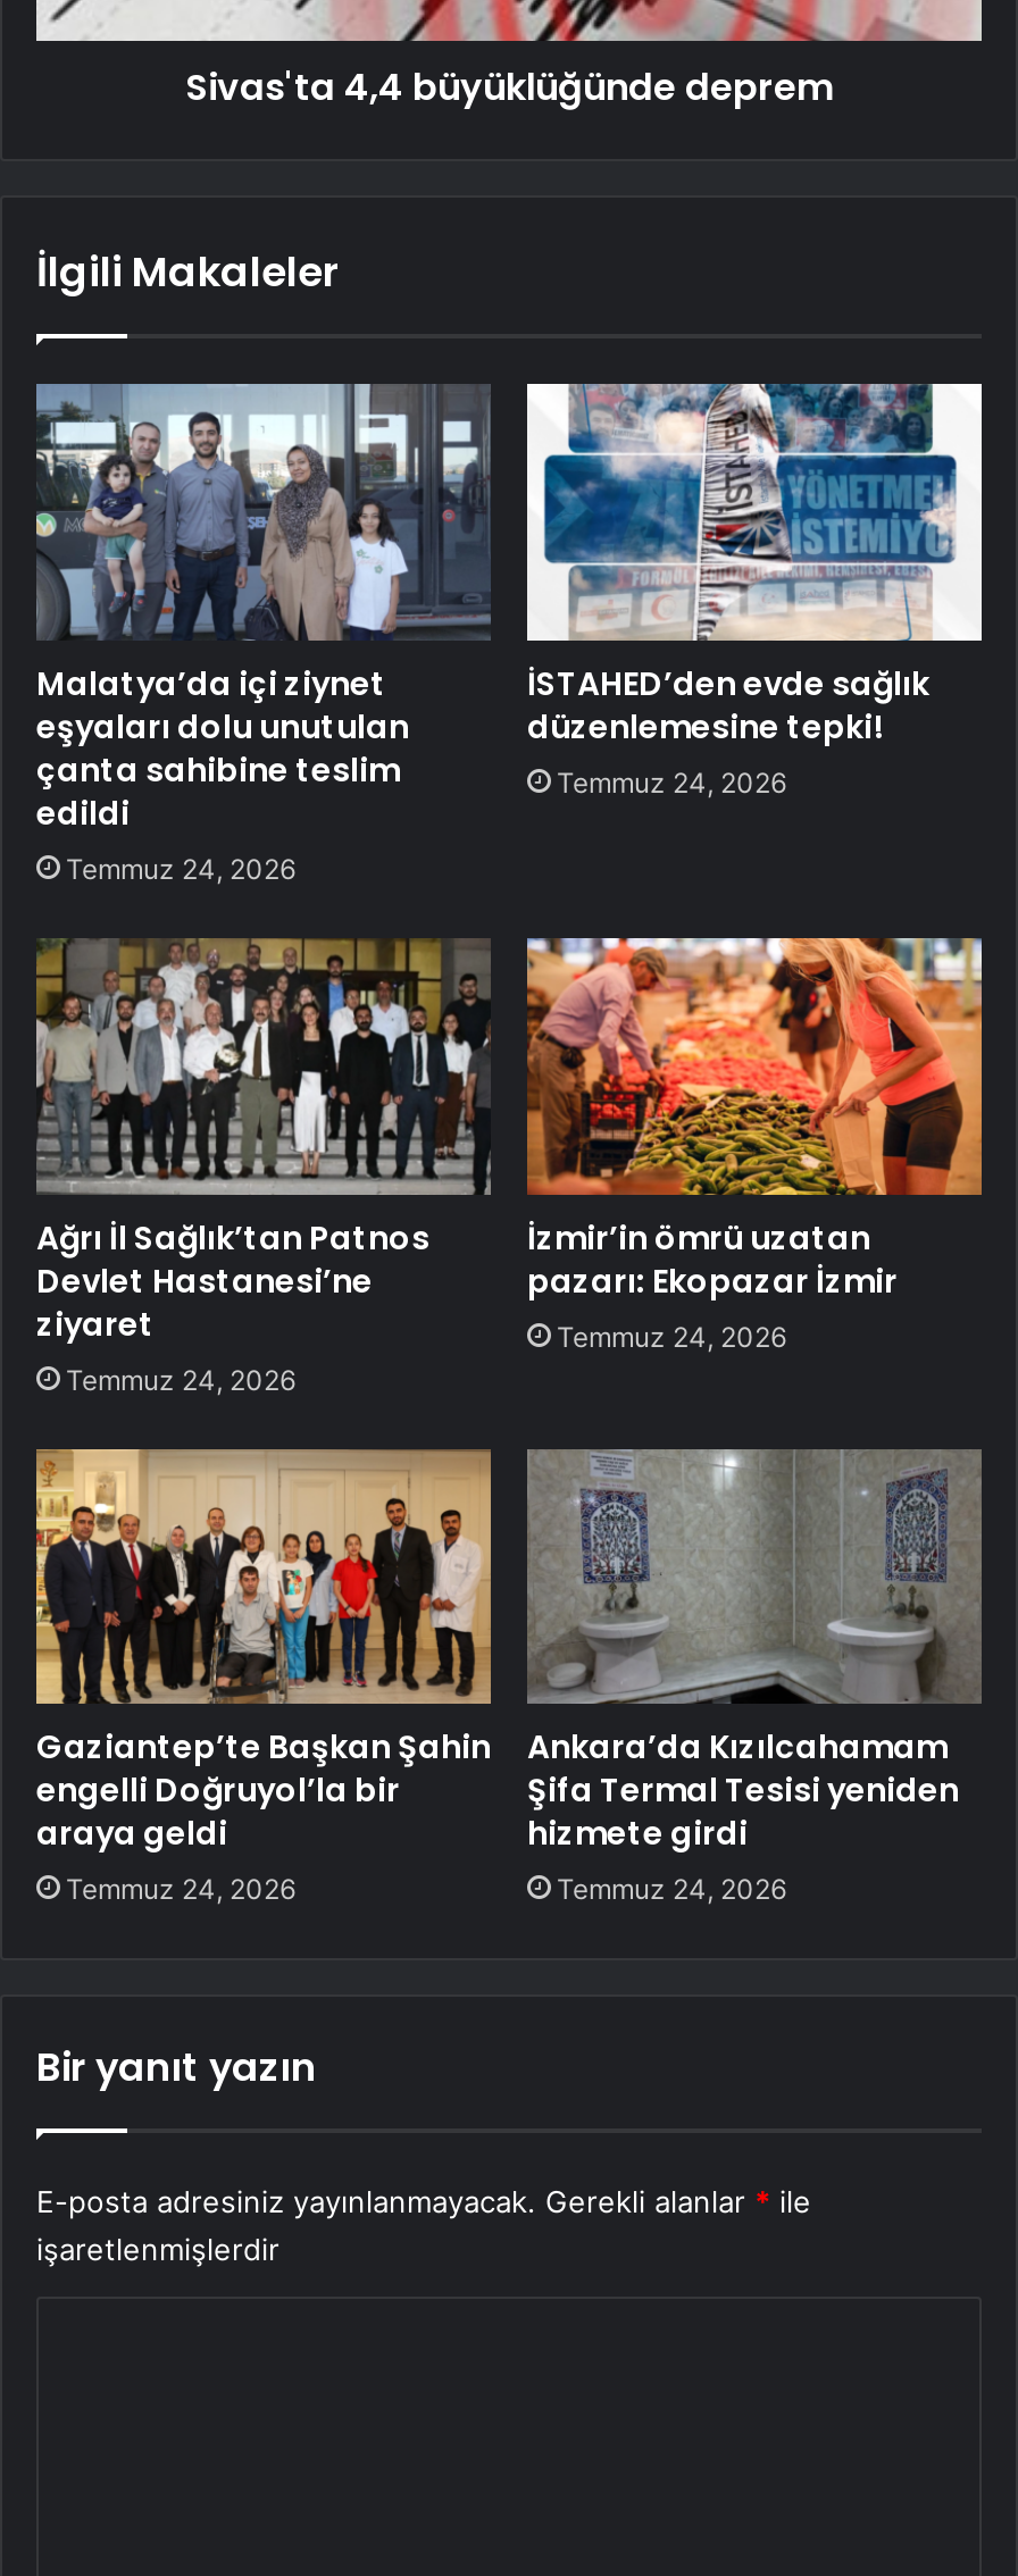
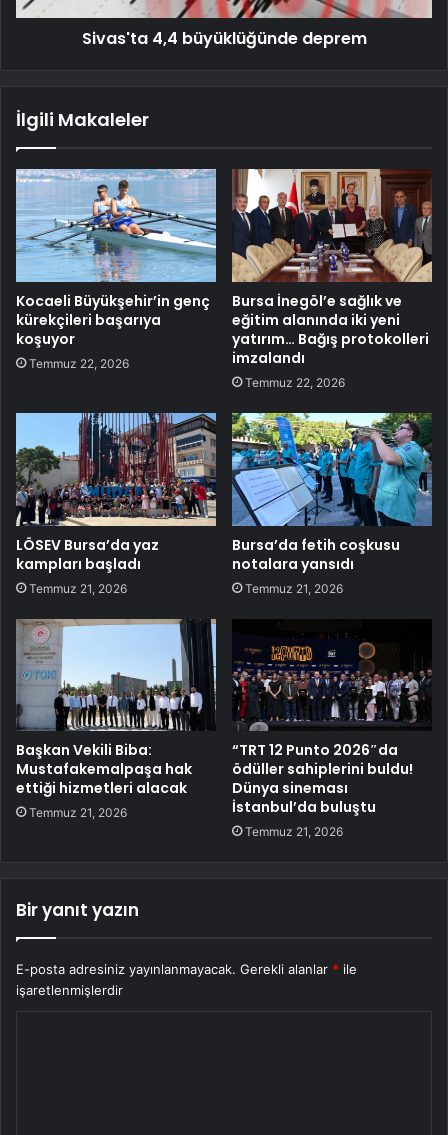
[34,384,491,885] [image] | Malatya’da içi ziynet | eşyaları dolu unutulan | çanta sahibine teslim | edildi | Temmuz 24, 2026 -> [15,169,217,371] [image] | Kocaeli Büyükşehir’in genç | kürekçileri başarıya | koşuyor | Temmuz 22, 2026
[525,382,984,799] [image] | İSTAHED’den evde sağlık | düzenlemesine tepki! | Temmuz 24, 2026 -> [231,168,433,390] [image] | Bursa İnegöl’e sağlık ve | eğitim alanında iki yeni | yatırım… Bağış protokolleri | imzalandı | Temmuz 22, 2026
[36,938,491,1396] [image] | Ağrı İl Sağlık’tan Patnos | Devlet Hastanesi’ne | ziyaret | Temmuz 24, 2026 -> [15,412,217,595] [image] | LÖSEV Bursa’da yaz | kampları başladı | Temmuz 21, 2026
[525,936,984,1353] [image] | İzmir’in ömrü uzatan | pazarı: Ekopazar İzmir | Temmuz 24, 2026 -> [231,412,433,595] [image] | Bursa’da fetih coşkusu | notalara yansıdı | Temmuz 21, 2026
[34,1406,493,1907] [image] | Gaziantep’te Başkan Şahin | engelli Doğruyol’la bir | araya geldi | Temmuz 24, 2026 -> [16,618,217,820] [image] | Başkan Vekili Biba: | Mustafakemalpaşa hak | ettiği hizmetleri alacak | Temmuz 21, 2026
[525,1411,984,1907] [image] | Ankara’da Kızılcahamam | Şifa Termal Tesisi yeniden | hizmete girdi | Temmuz 24, 2026 -> [232,620,432,839] [image] | “TRT 12 Punto 2026″da | ödüller sahiplerini buldu! | Dünya sineması | İstanbul’da buluştu | Temmuz 21, 2026

